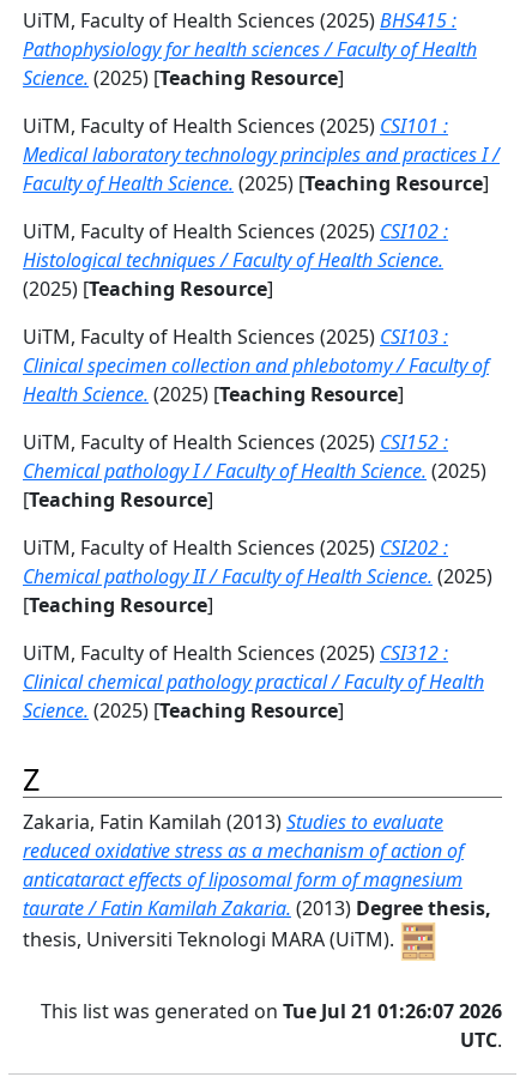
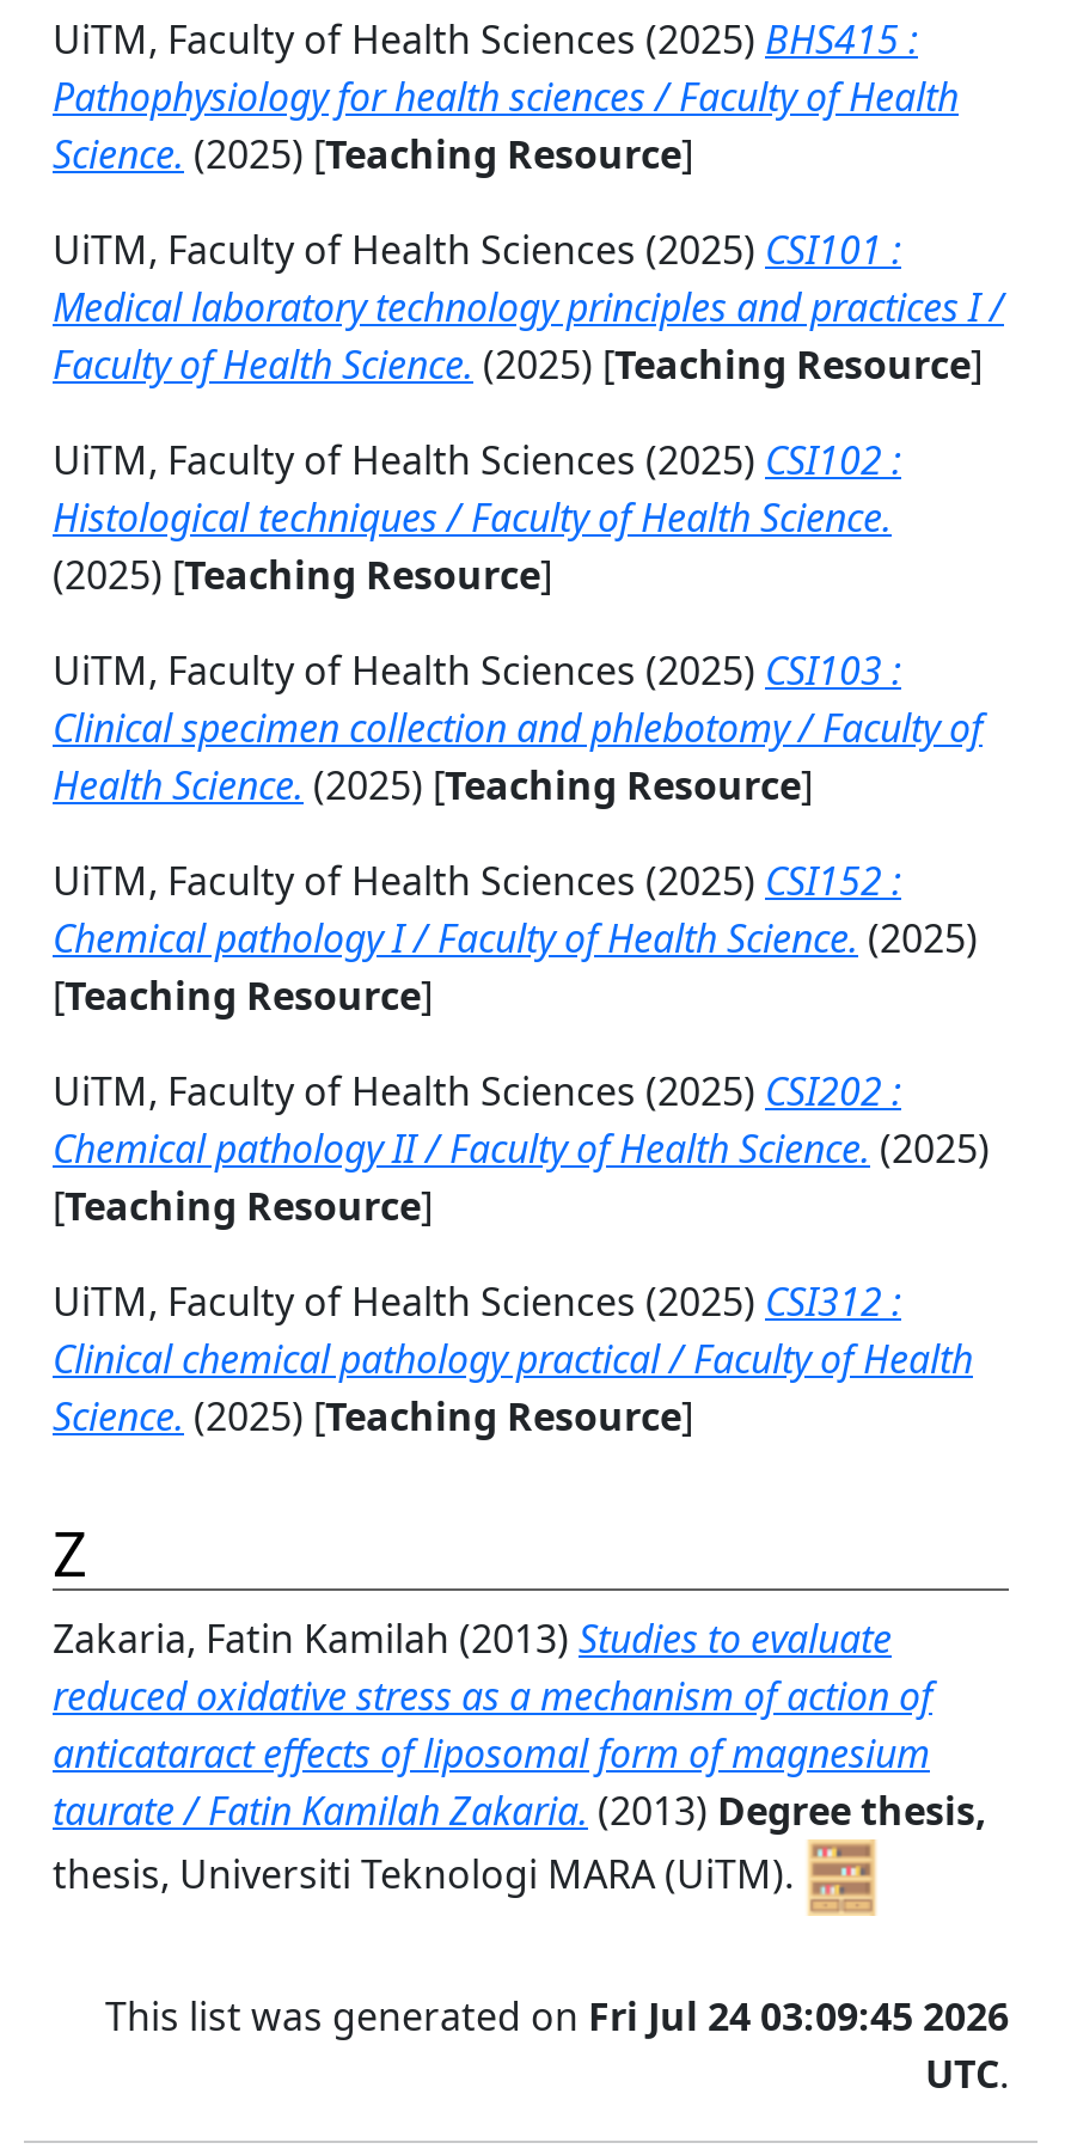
[41,997,502,1024] This list was generated on Tue Jul 21 01:26:07 2026 -> [105,1989,1009,2042] This list was generated on Fri Jul 24 03:09:45 2026

